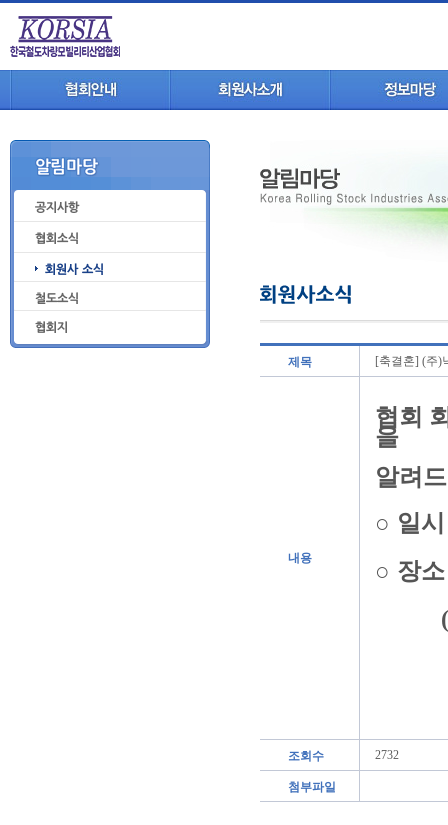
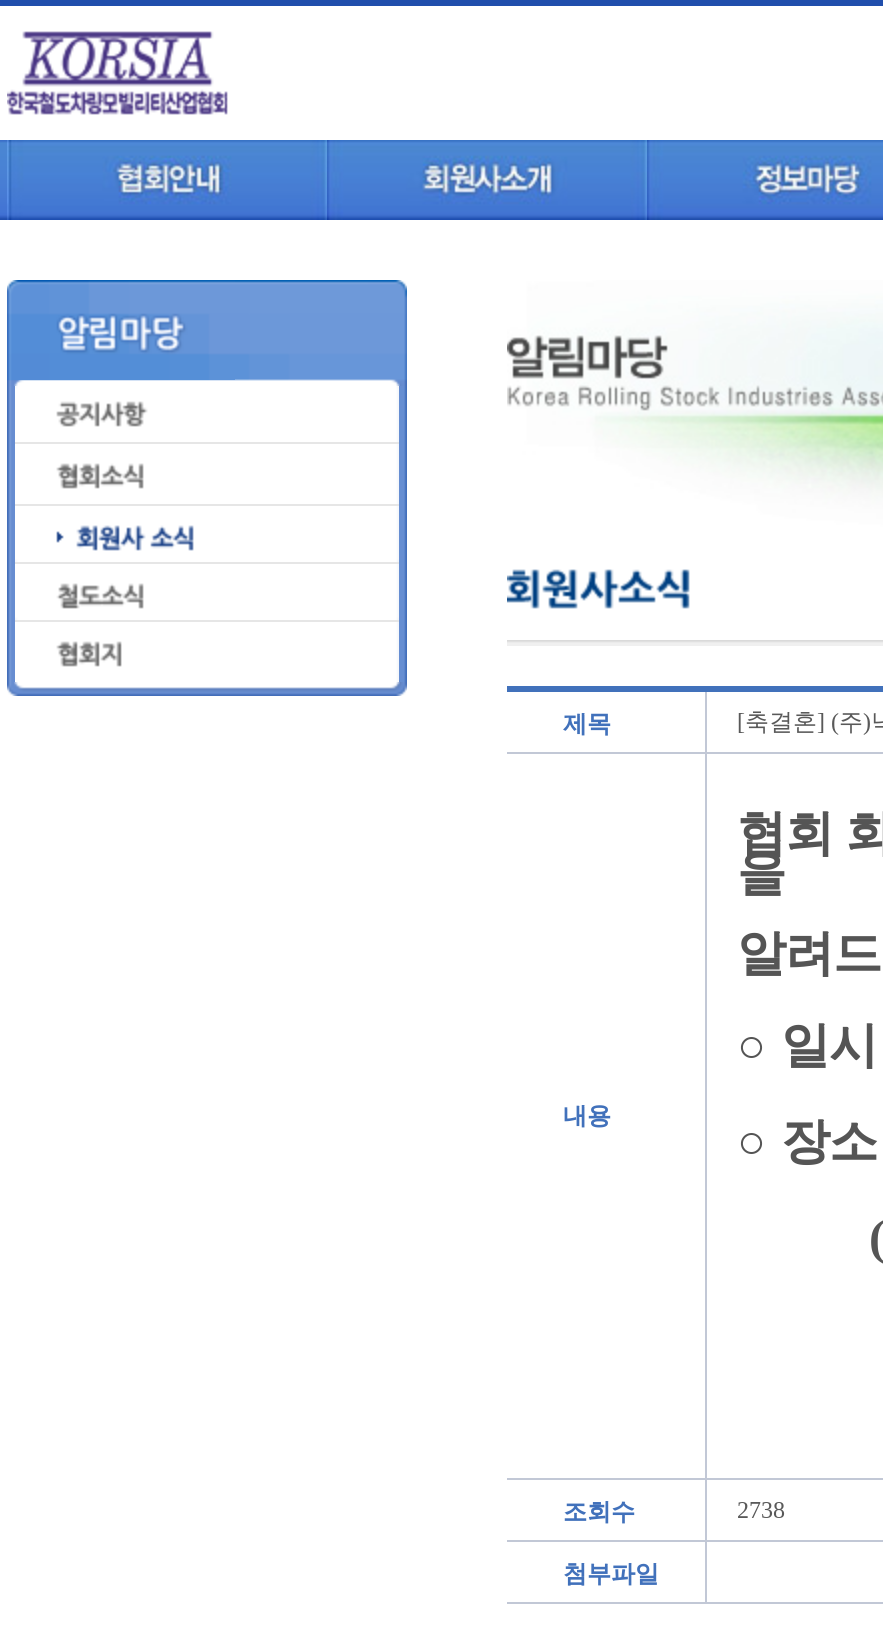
[375,748,399,762] 2732 -> [737,1496,785,1524] 2738

